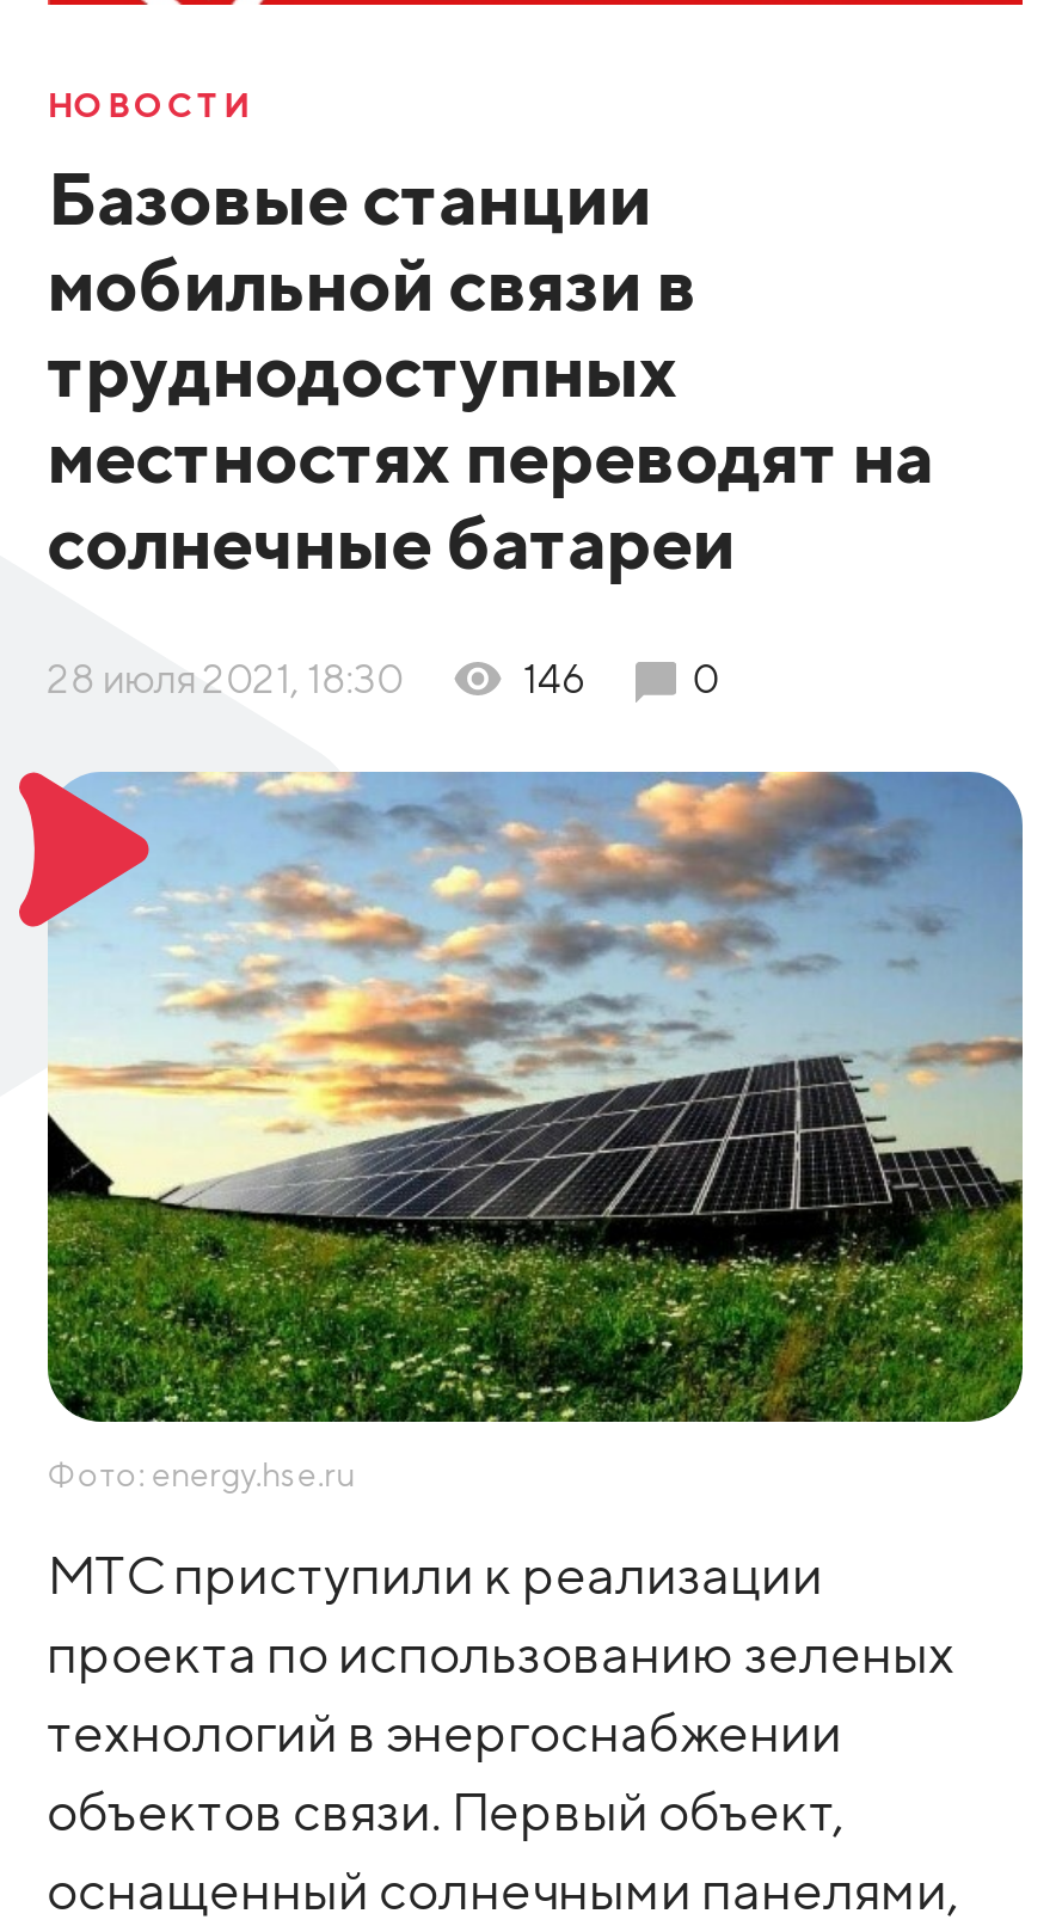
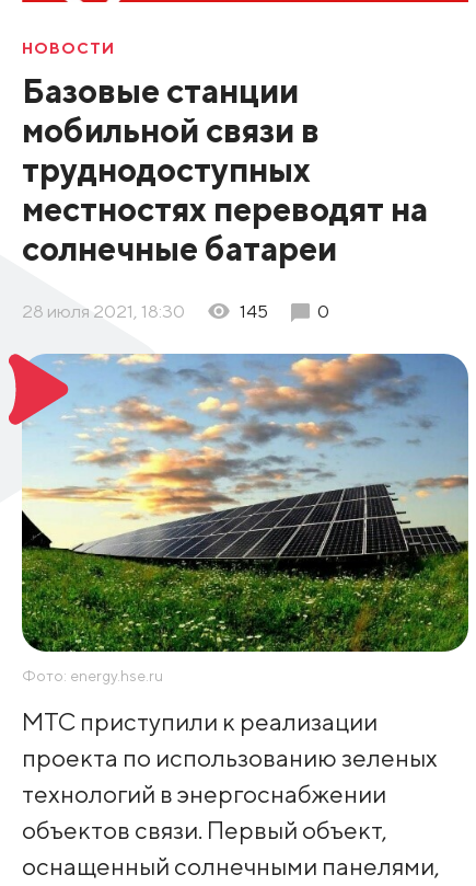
[523,655,585,703] 146 -> [240,300,268,322] 145

